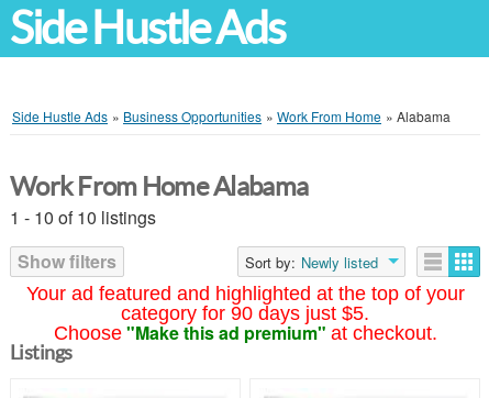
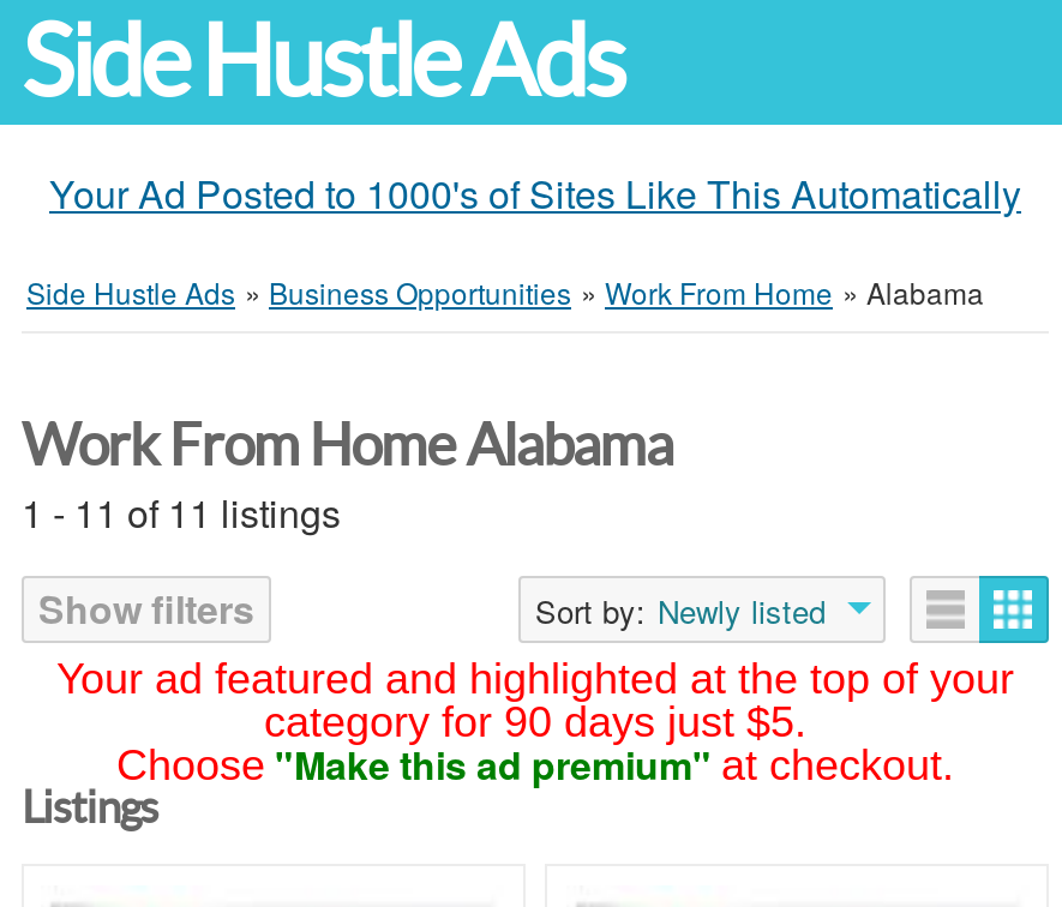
none -> [49,166,1021,221] Your Ad Posted to 1000's of Sites Like This Automatically
[10,204,156,230] 1 - 10 of 10 listings -> [22,485,341,540] 1 - 11 of 11 listings

